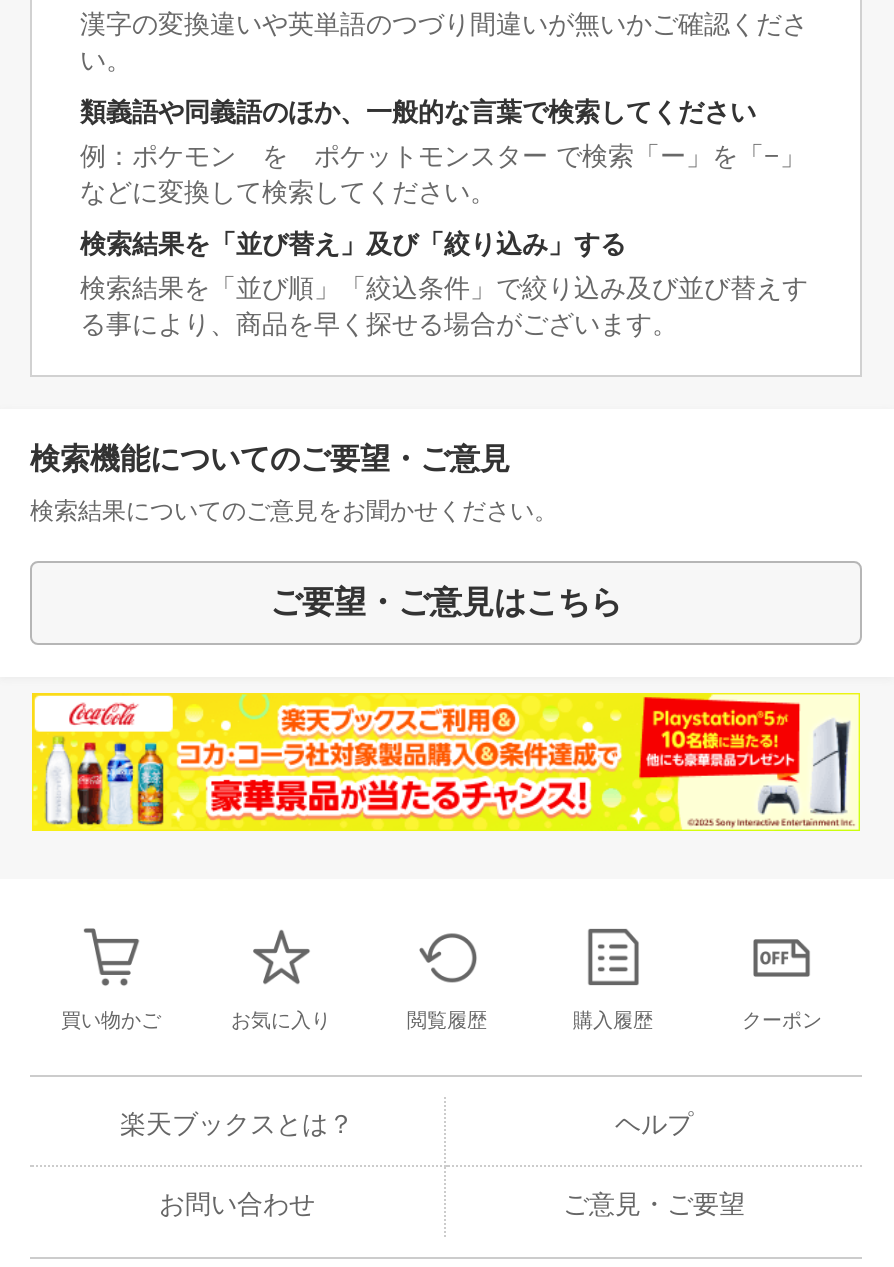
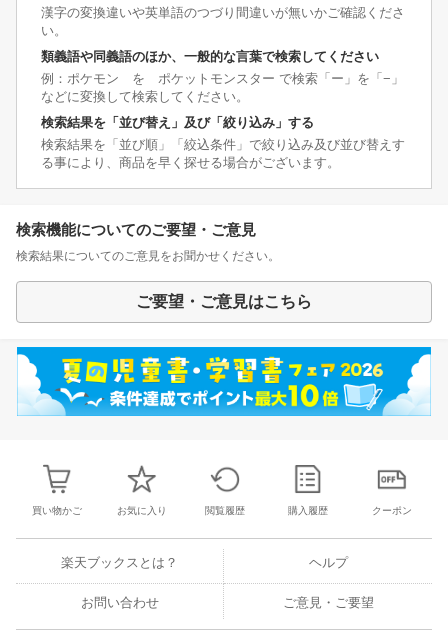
[30,691,862,833] [image] -> [16,346,432,417] [image]

